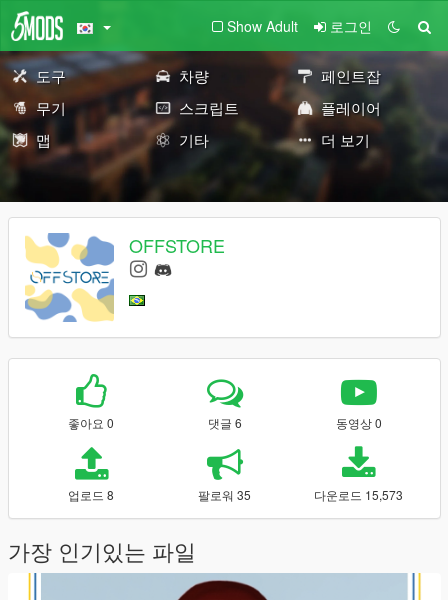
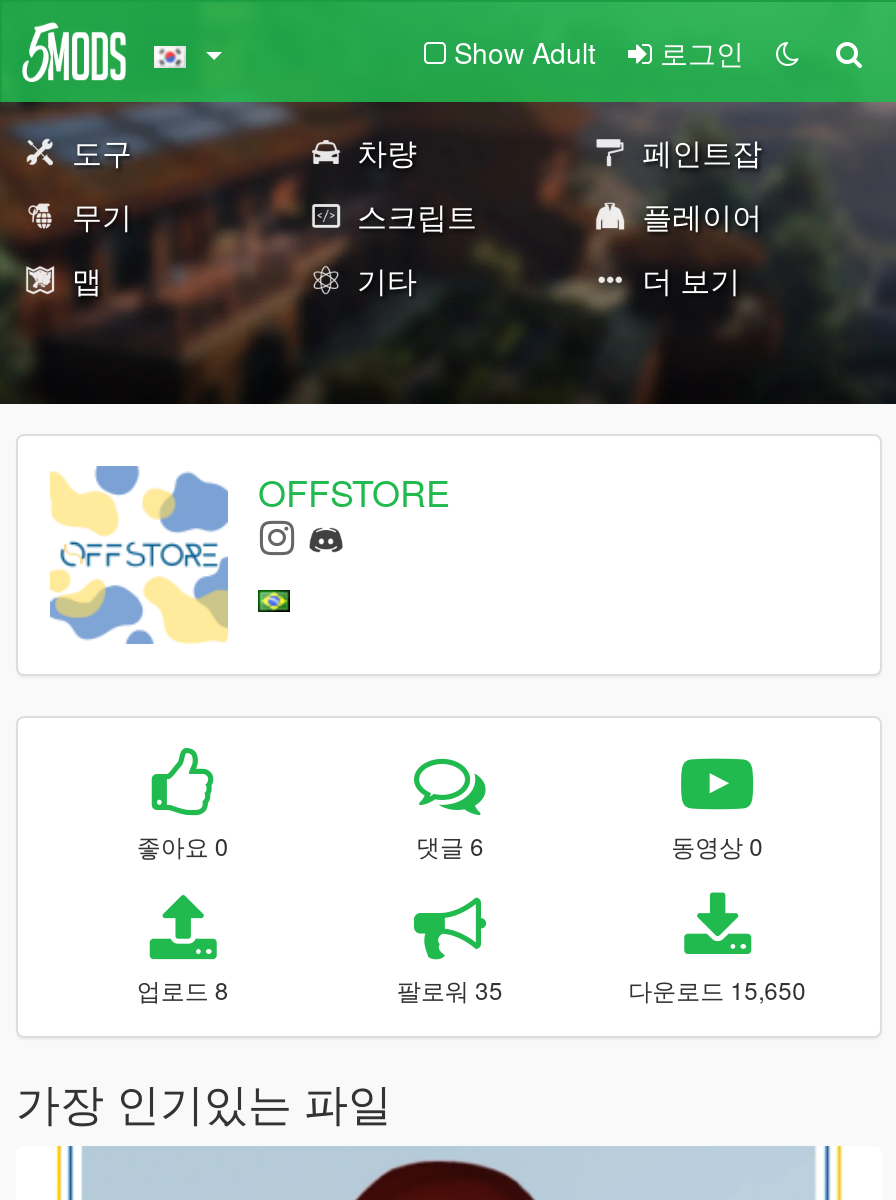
[314,486,403,503] 다운로드 15,573 -> [628,972,806,1006] 다운로드 15,650

